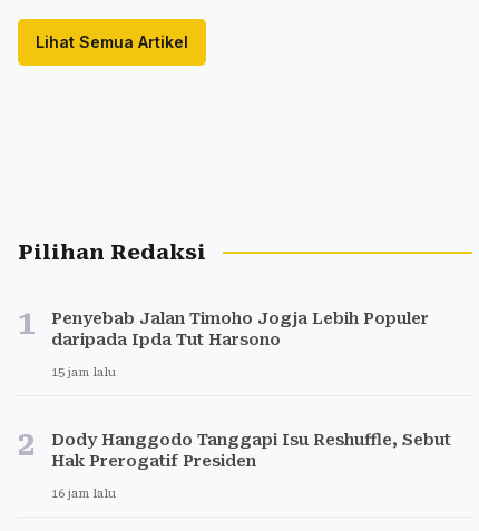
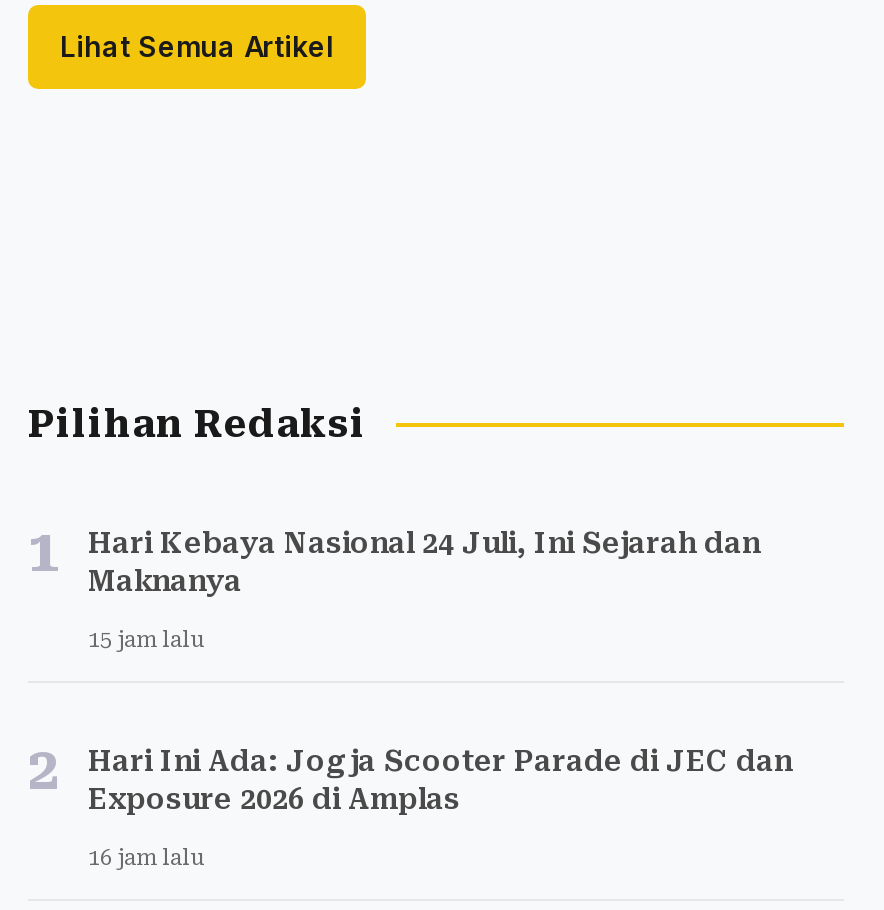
[51,309,429,348] Penyebab Jalan Timoho Jogja Lebih Populer | daripada Ipda Tut Harsono -> [88,526,760,596] Hari Kebaya Nasional 24 Juli, Ini Sejarah dan | Maknanya
[51,430,451,469] Dody Hanggodo Tanggapi Isu Reshuffle, Sebut | Hak Prerogatif Presiden -> [88,744,792,814] Hari Ini Ada: Jogja Scooter Parade di JEC dan | Exposure 2026 di Amplas

